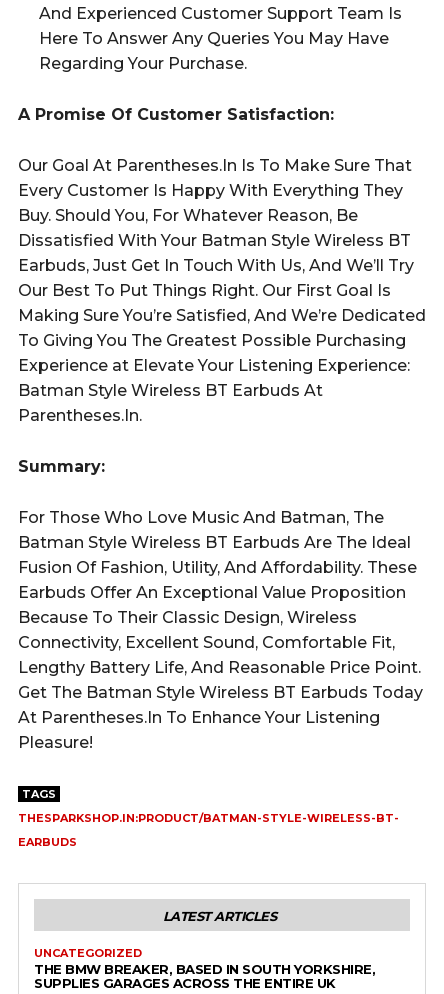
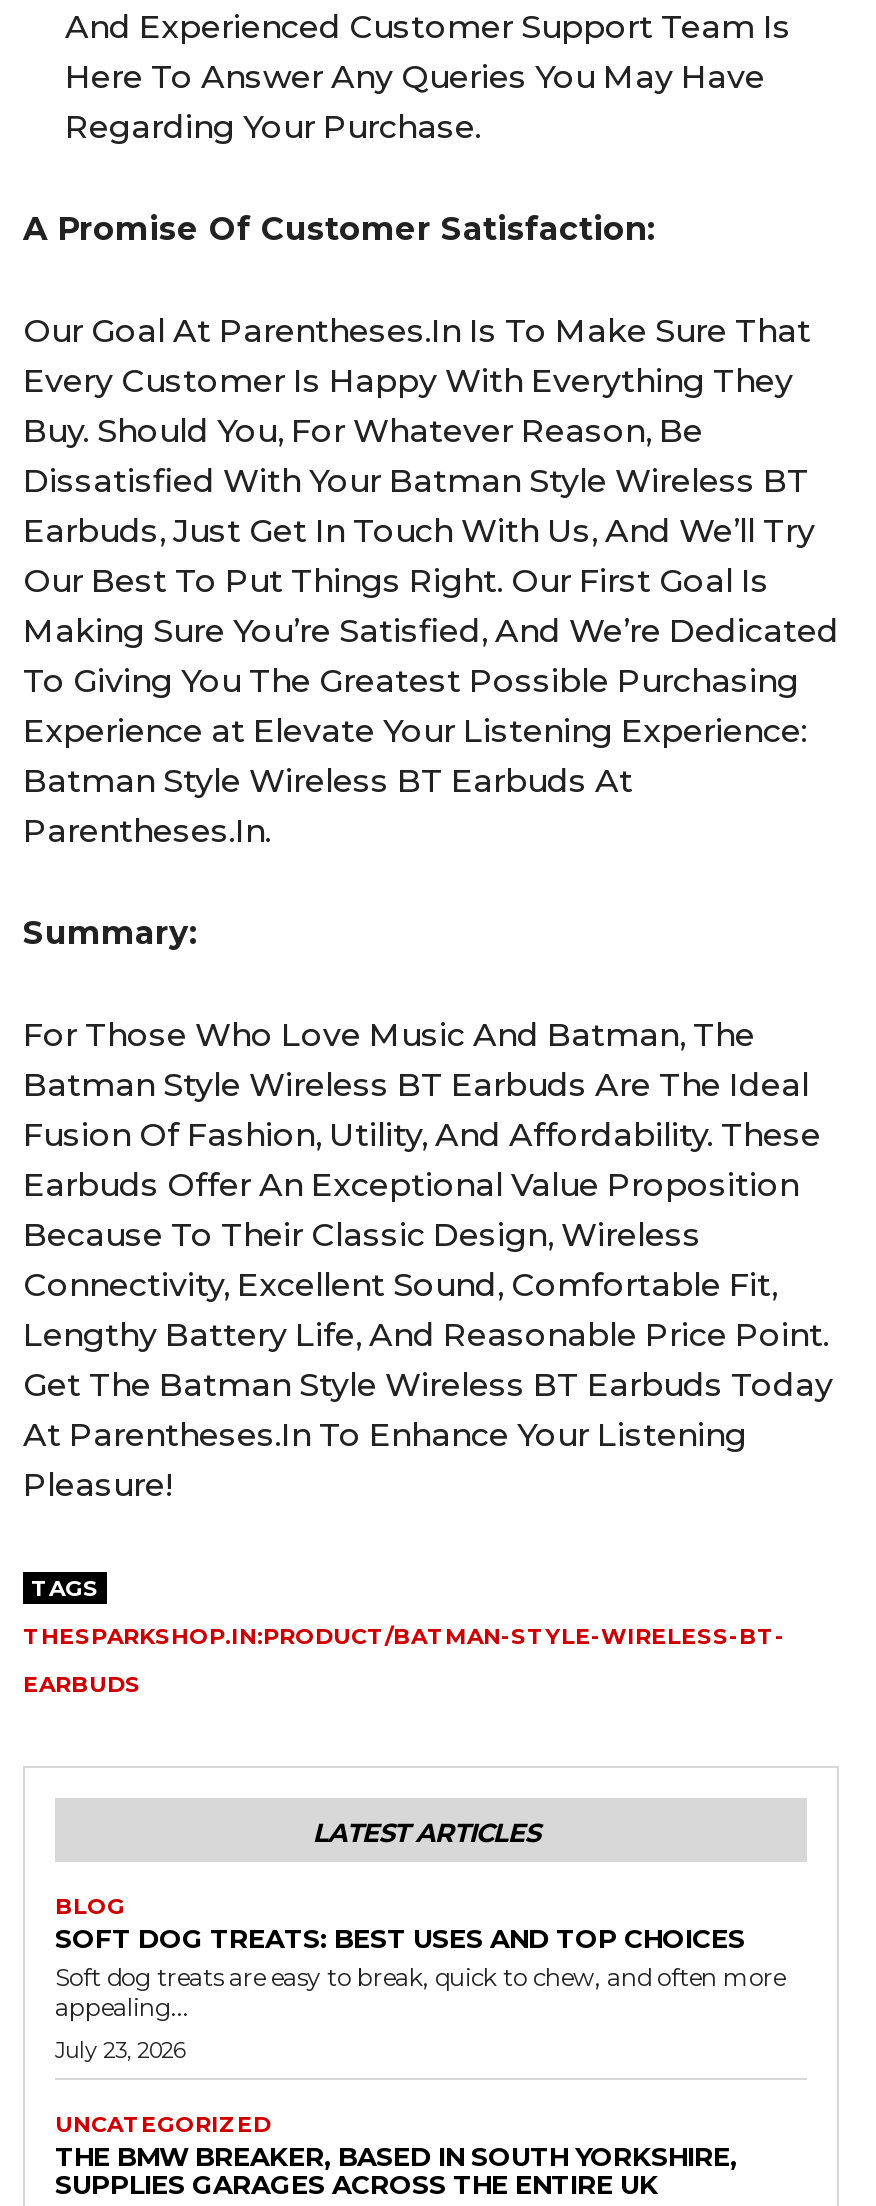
none -> [55,1892,785,2064] BLOG | SOFT DOG TREATS: BEST USES AND TOP CHOICES | Soft dog treats are easy to break, quick to chew, and often more | appealing... | July 23, 2026

